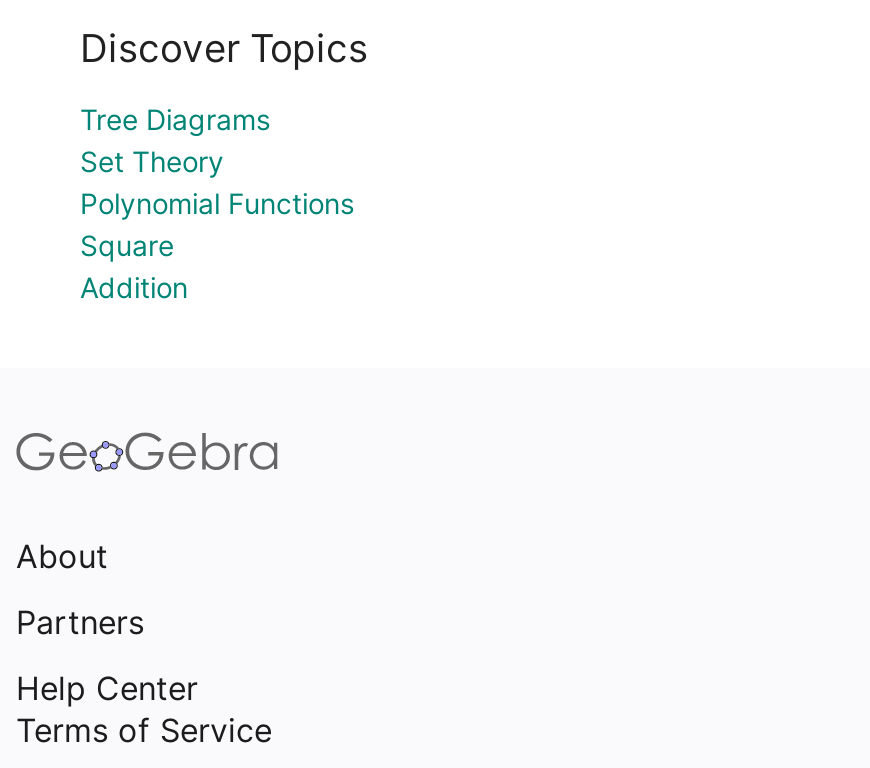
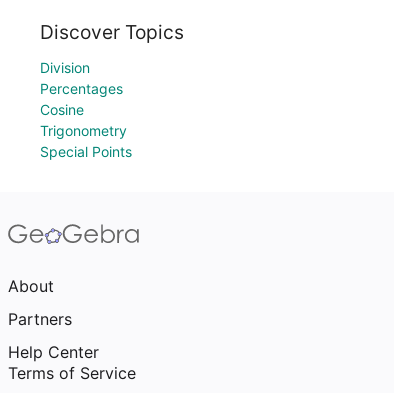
[80,102,354,304] Tree Diagrams | Set Theory | Polynomial Functions | Square | Addition -> [40,59,132,160] Division | Percentages | Cosine | Trigonometry | Special Points

